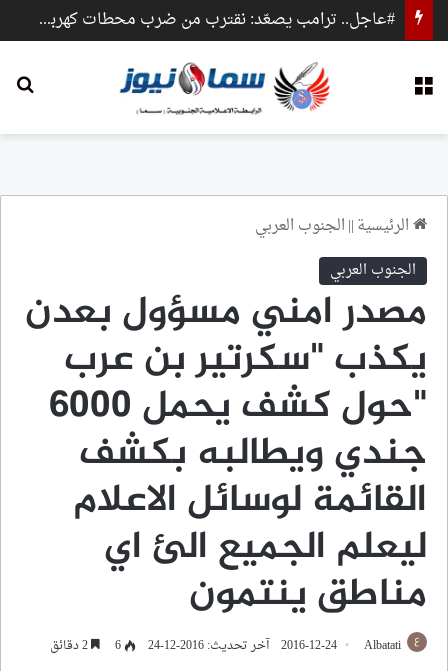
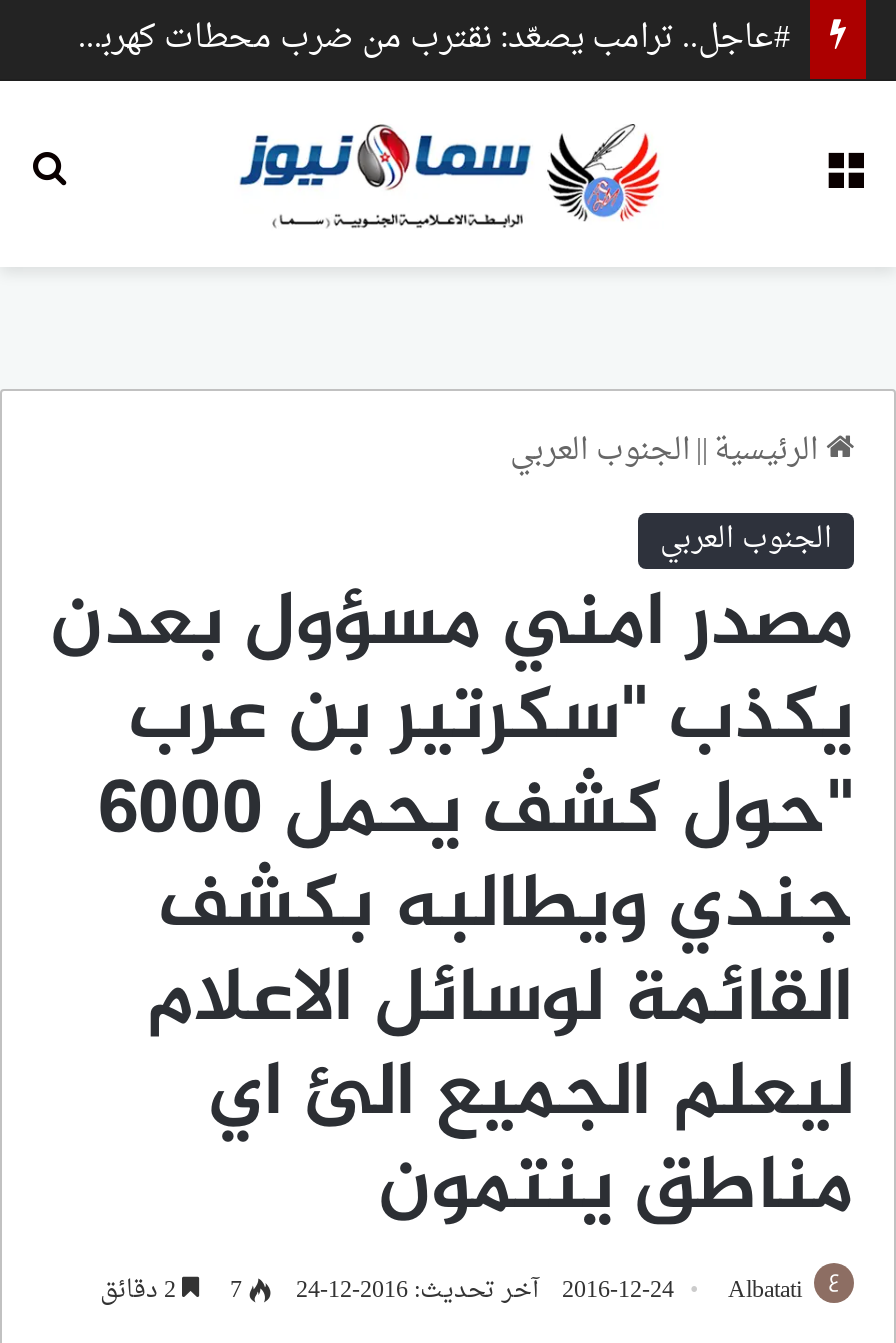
[115,635,121,657] 6 -> [230,1269,242,1313] 7

